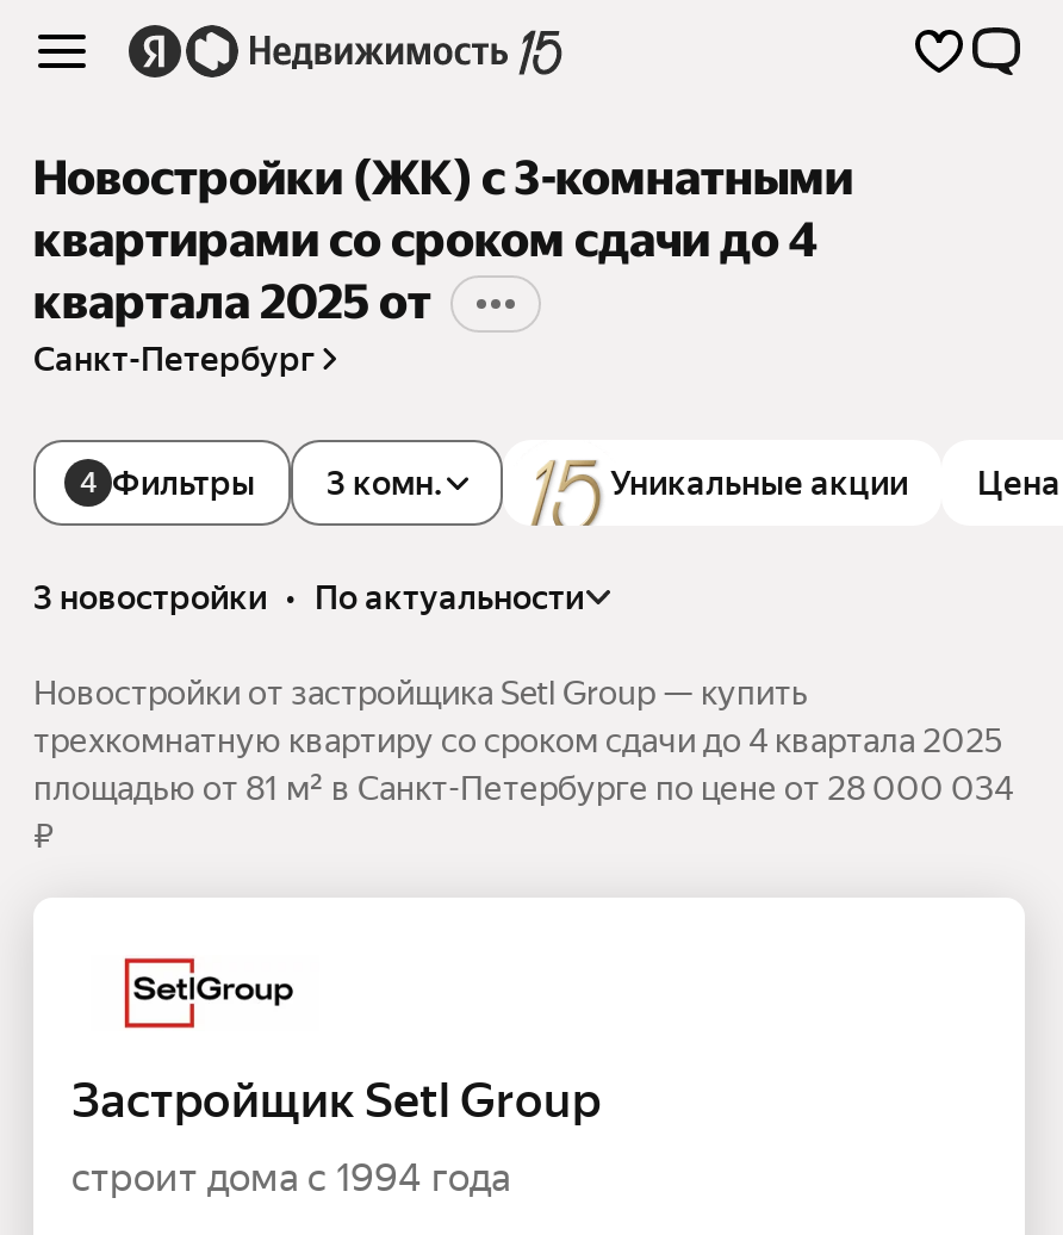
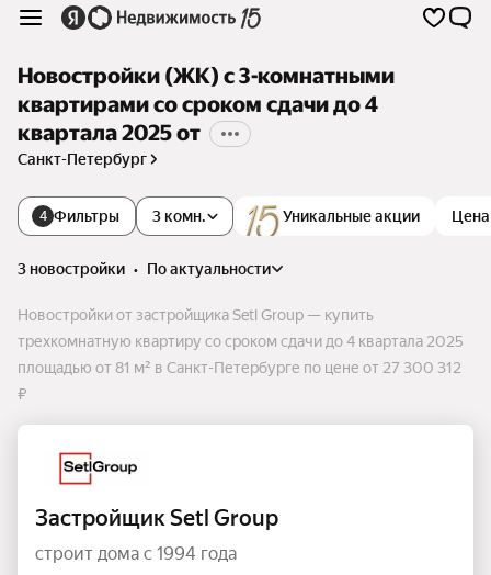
[33,769,1013,808] площадью от 81 м² в Санкт-Петербурге по цене от 28 000 034 -> [18,359,461,377] площадью от 81 м² в Санкт-Петербурге по цене от 27 300 312

